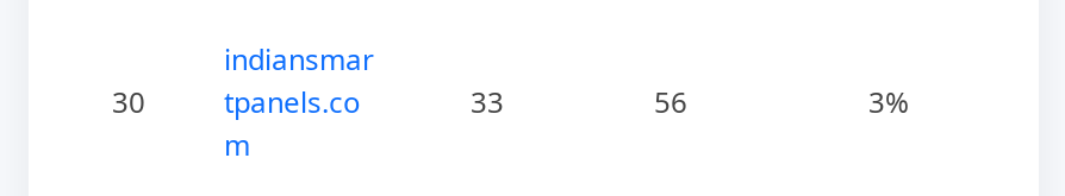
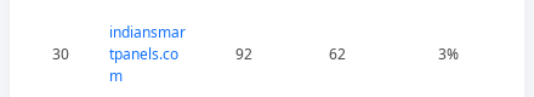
[471,82,504,122] 33 -> [235,44,252,64] 92
[654,82,687,122] 56 -> [328,44,345,64] 62

